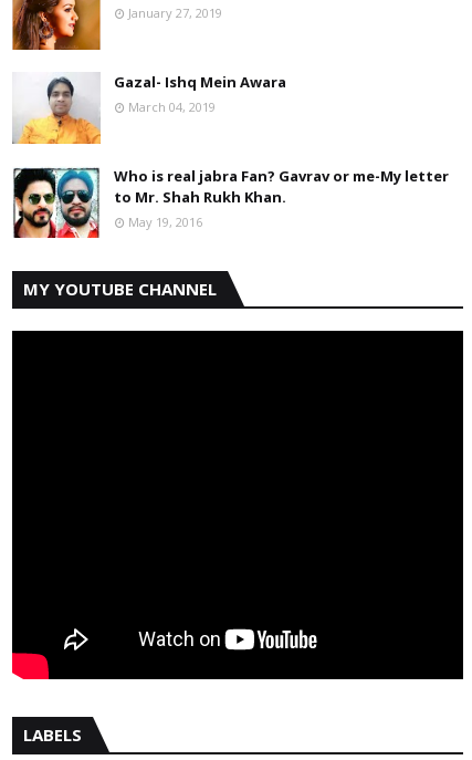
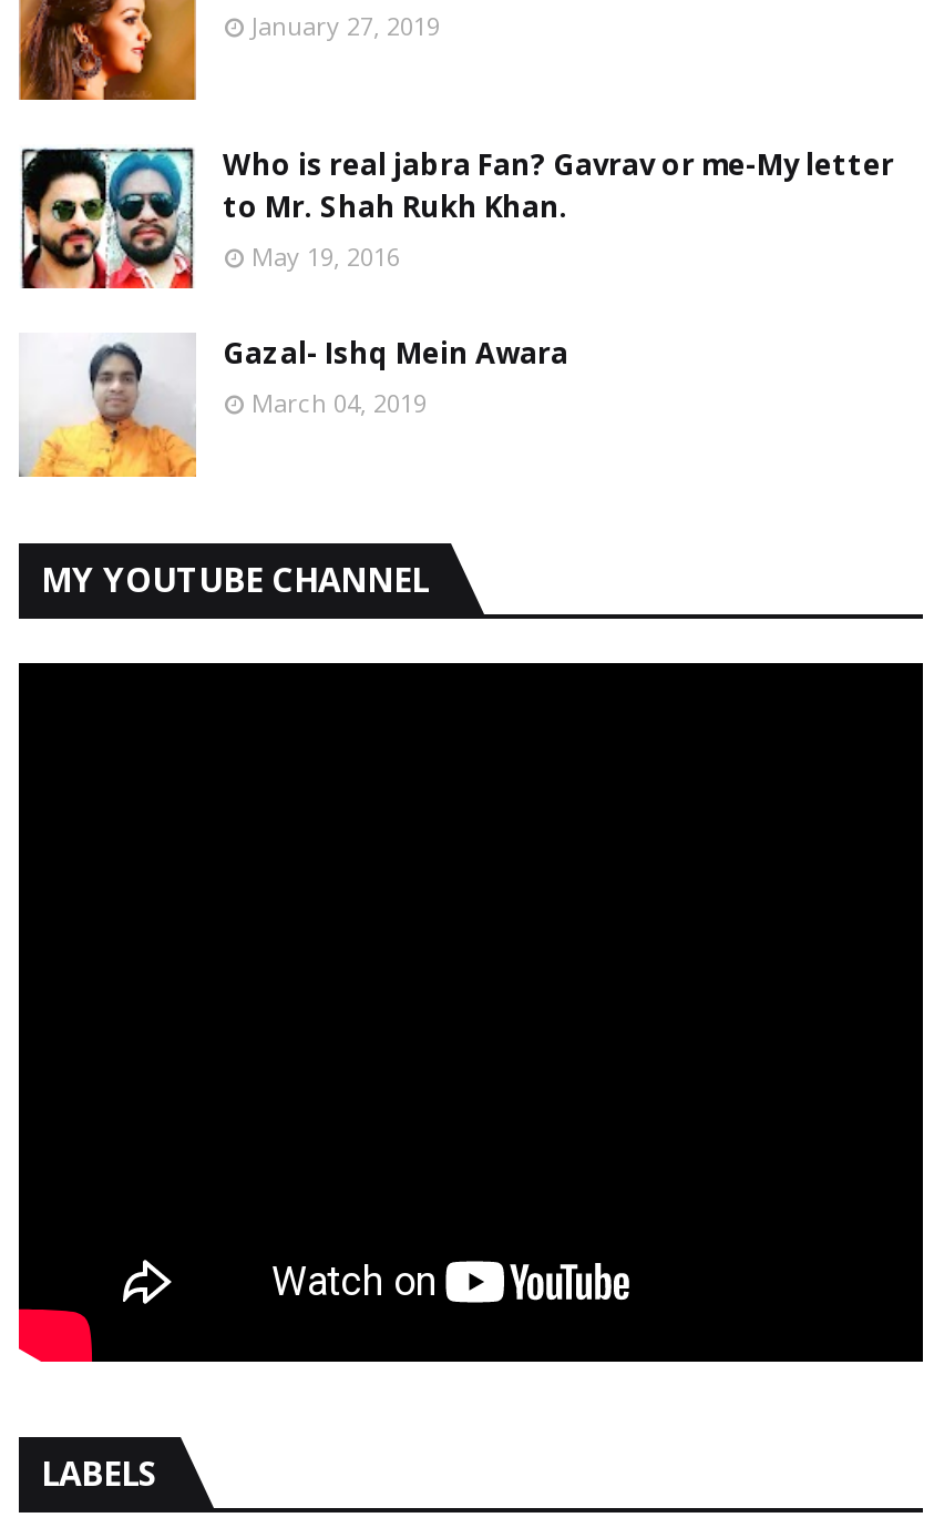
moved [13,72,286,145] -> [23,333,568,479]: [image] | Gazal- Ishq Mein Awara | March 04, 2019
moved [11,165,449,240] -> [17,142,894,293]: [image] | Who is real jabra Fan? Gavrav or me-My letter | to Mr. Shah Rukh Khan. | May 19, 2016

